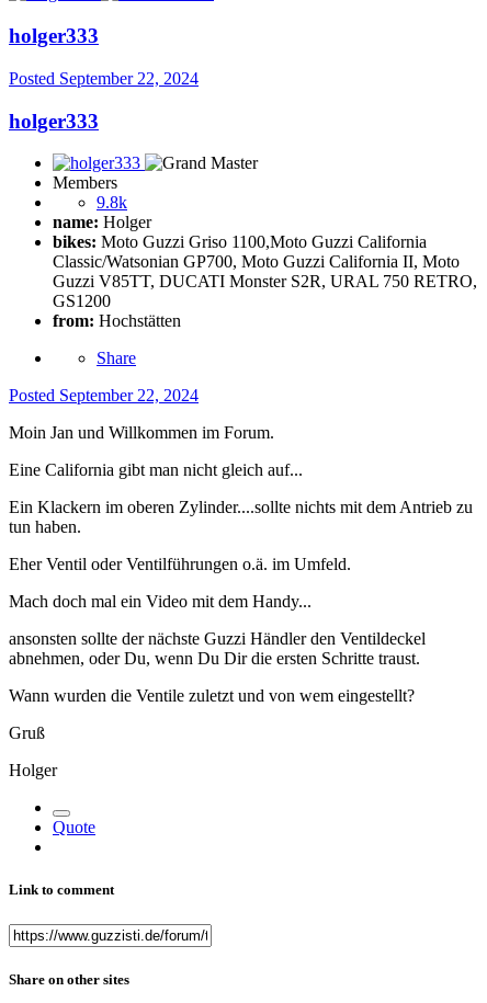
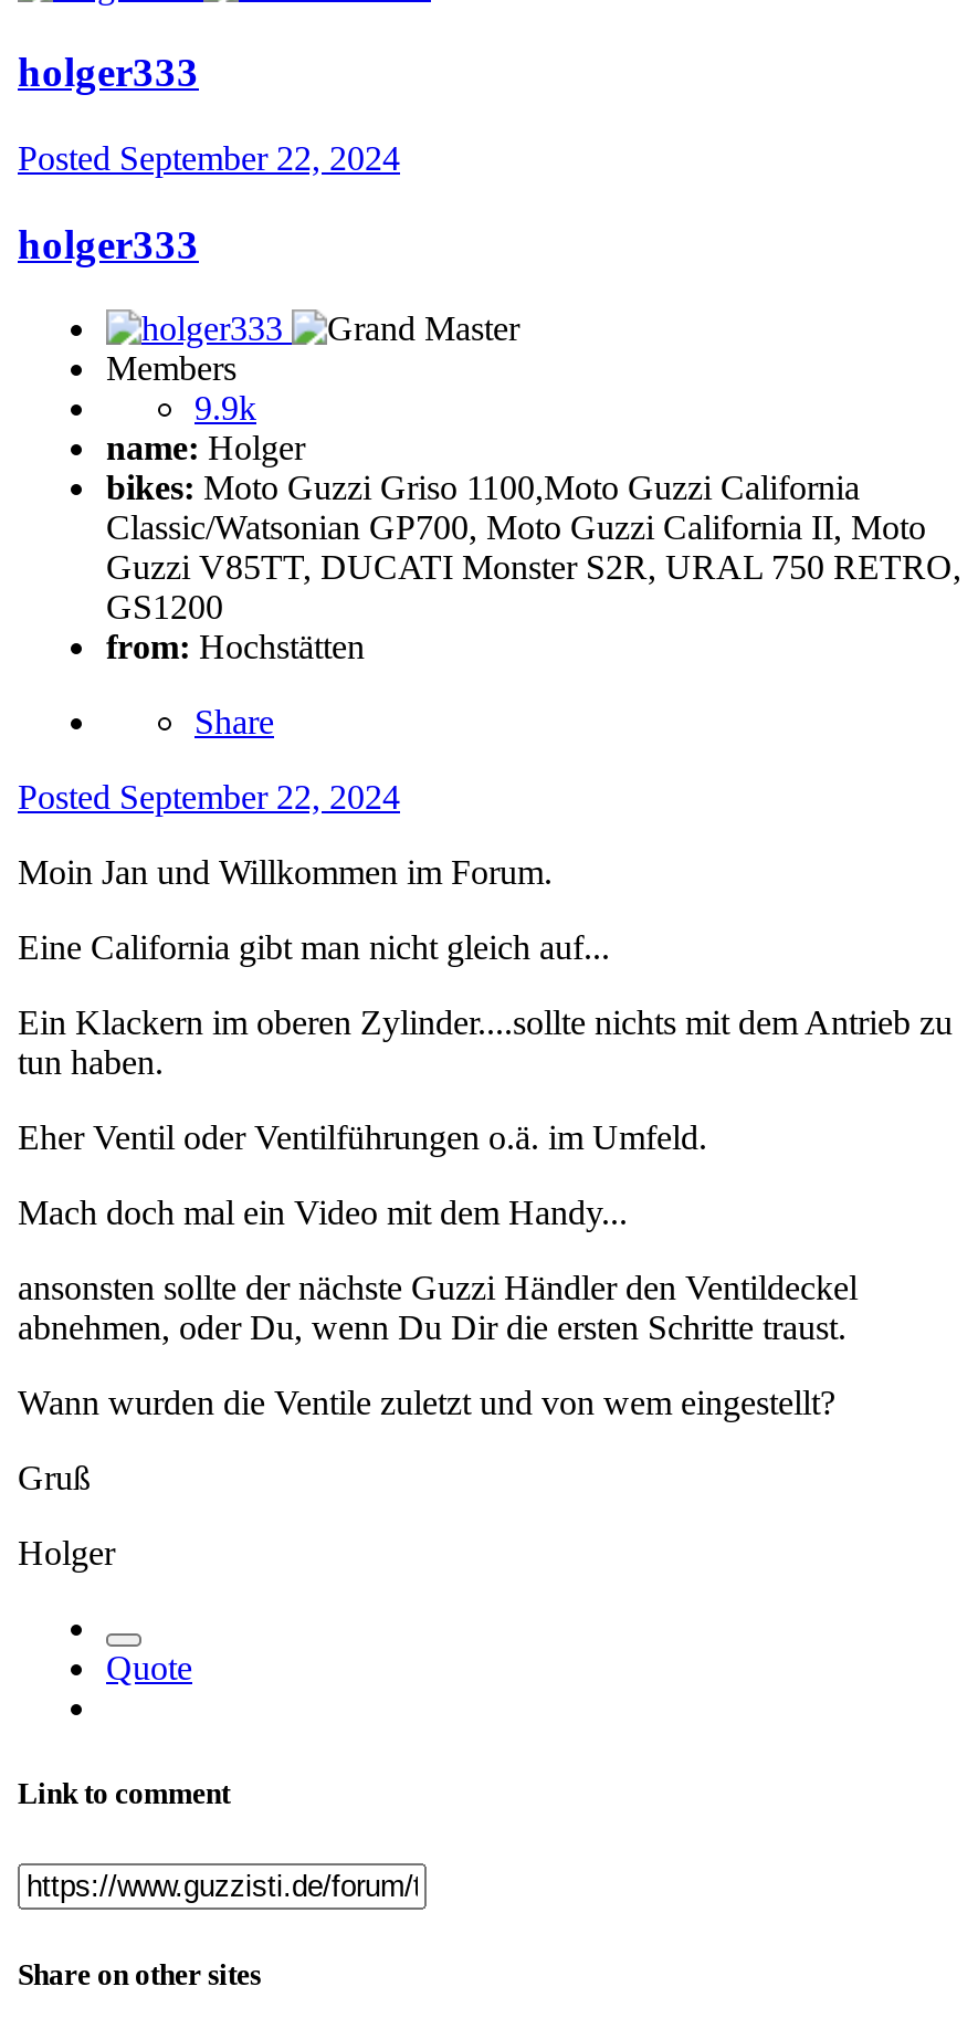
[97,193,127,212] 9.8k -> [194,389,256,427] 9.9k

